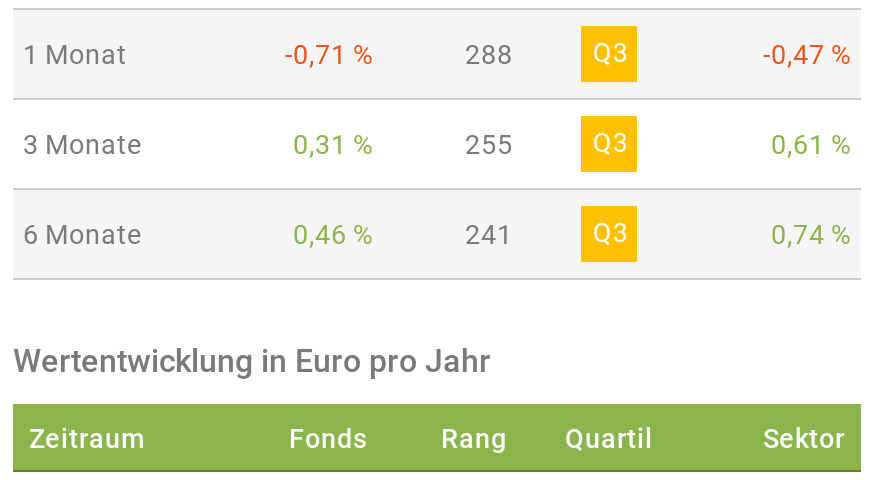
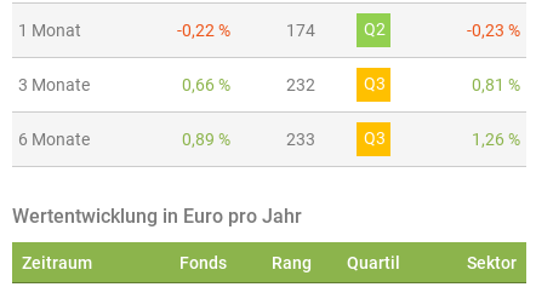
[285,37,851,71] -0,71 % | 288 | Q3 | -0,47 % -> [177,20,520,40] -0,22 % | 174 | Q2 | -0,23 %
[293,129,373,161] 0,31 % -> [182,75,230,95] 0,66 %
[465,129,513,161] 255 -> [286,75,315,95] 232
[771,129,851,161] 0,61 % -> [472,75,520,95] 0,81 %
[293,219,373,251] 0,46 % -> [182,130,230,149] 0,89 %
[465,219,513,251] 241 -> [286,130,315,149] 233
[771,219,851,251] 0,74 % -> [472,130,520,149] 1,26 %

